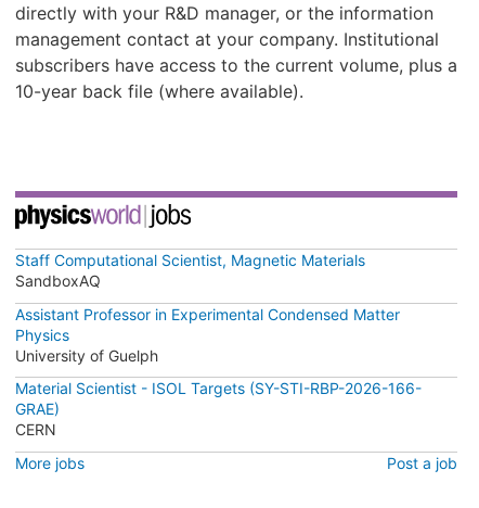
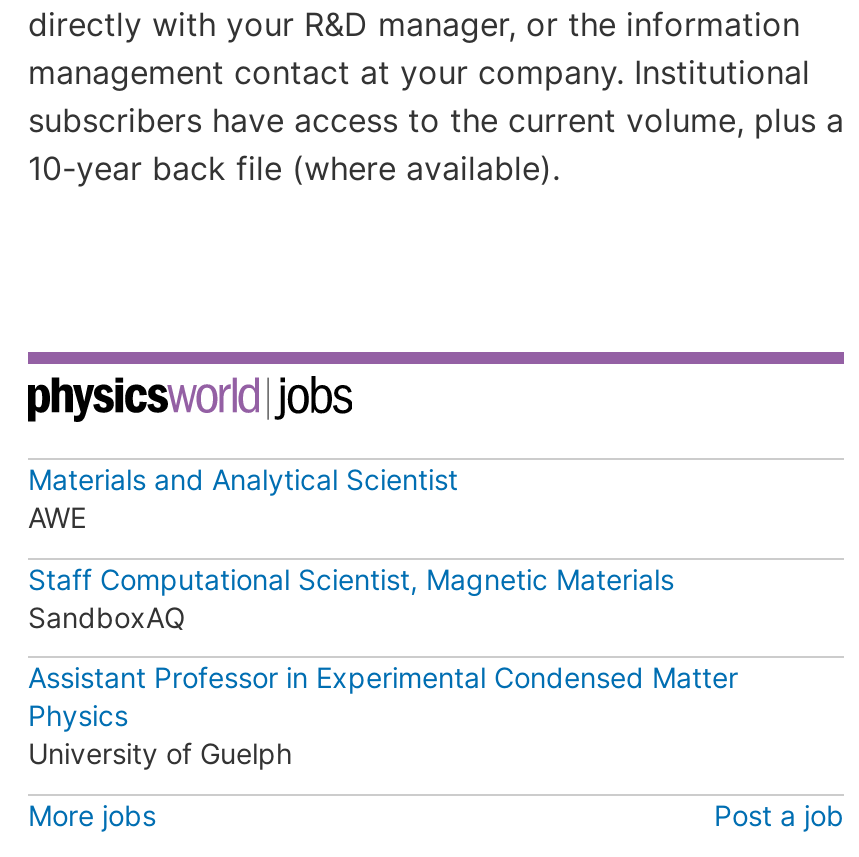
none -> [28,462,458,534] Materials and Analytical Scientist | AWE
moved [15,251,400,364] -> [28,561,738,770]: Staff Computational Scientist, Magnetic Materials | SandboxAQ | Assistant Professor in Experimental Condensed Matter | Physics | University of Guelph
[15,379,422,439] Material Scientist - ISOL Targets (SY-STI-RBP-2026-166- | GRAE) | CERN -> none

